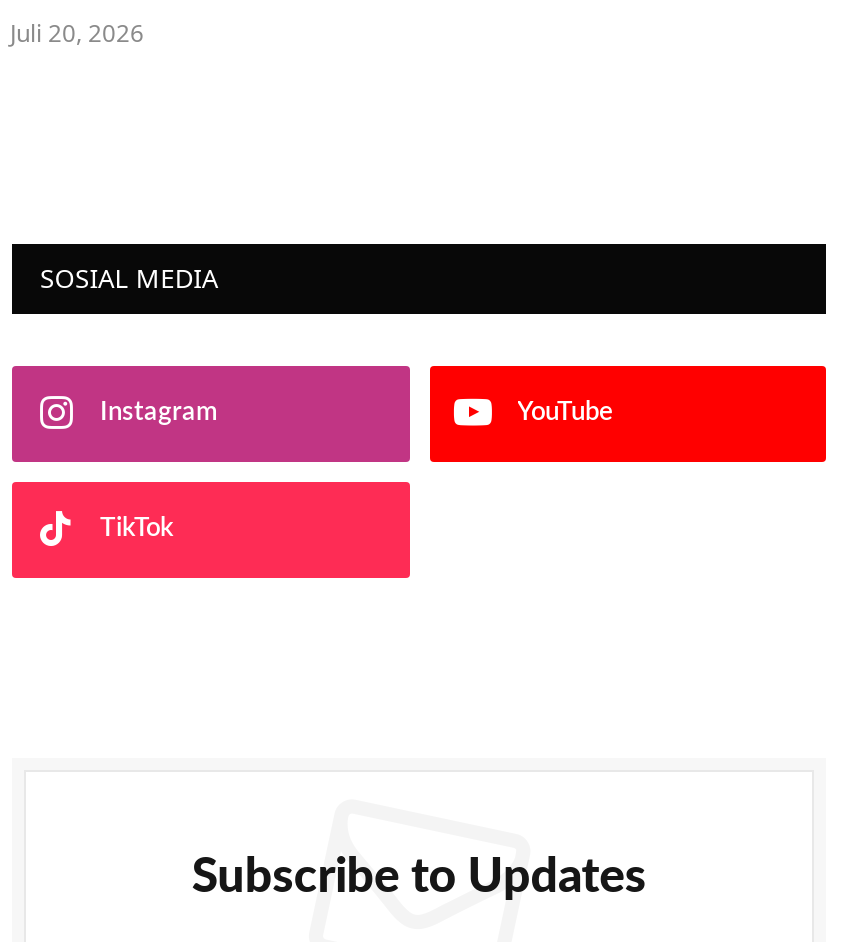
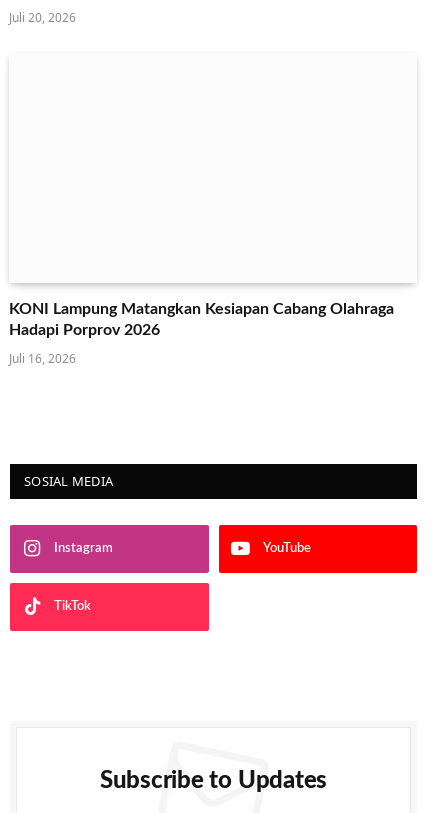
none -> [9,301,394,367] KONI Lampung Matangkan Kesiapan Cabang Olahraga | Hadapi Porprov 2026 | Juli 16, 2026

